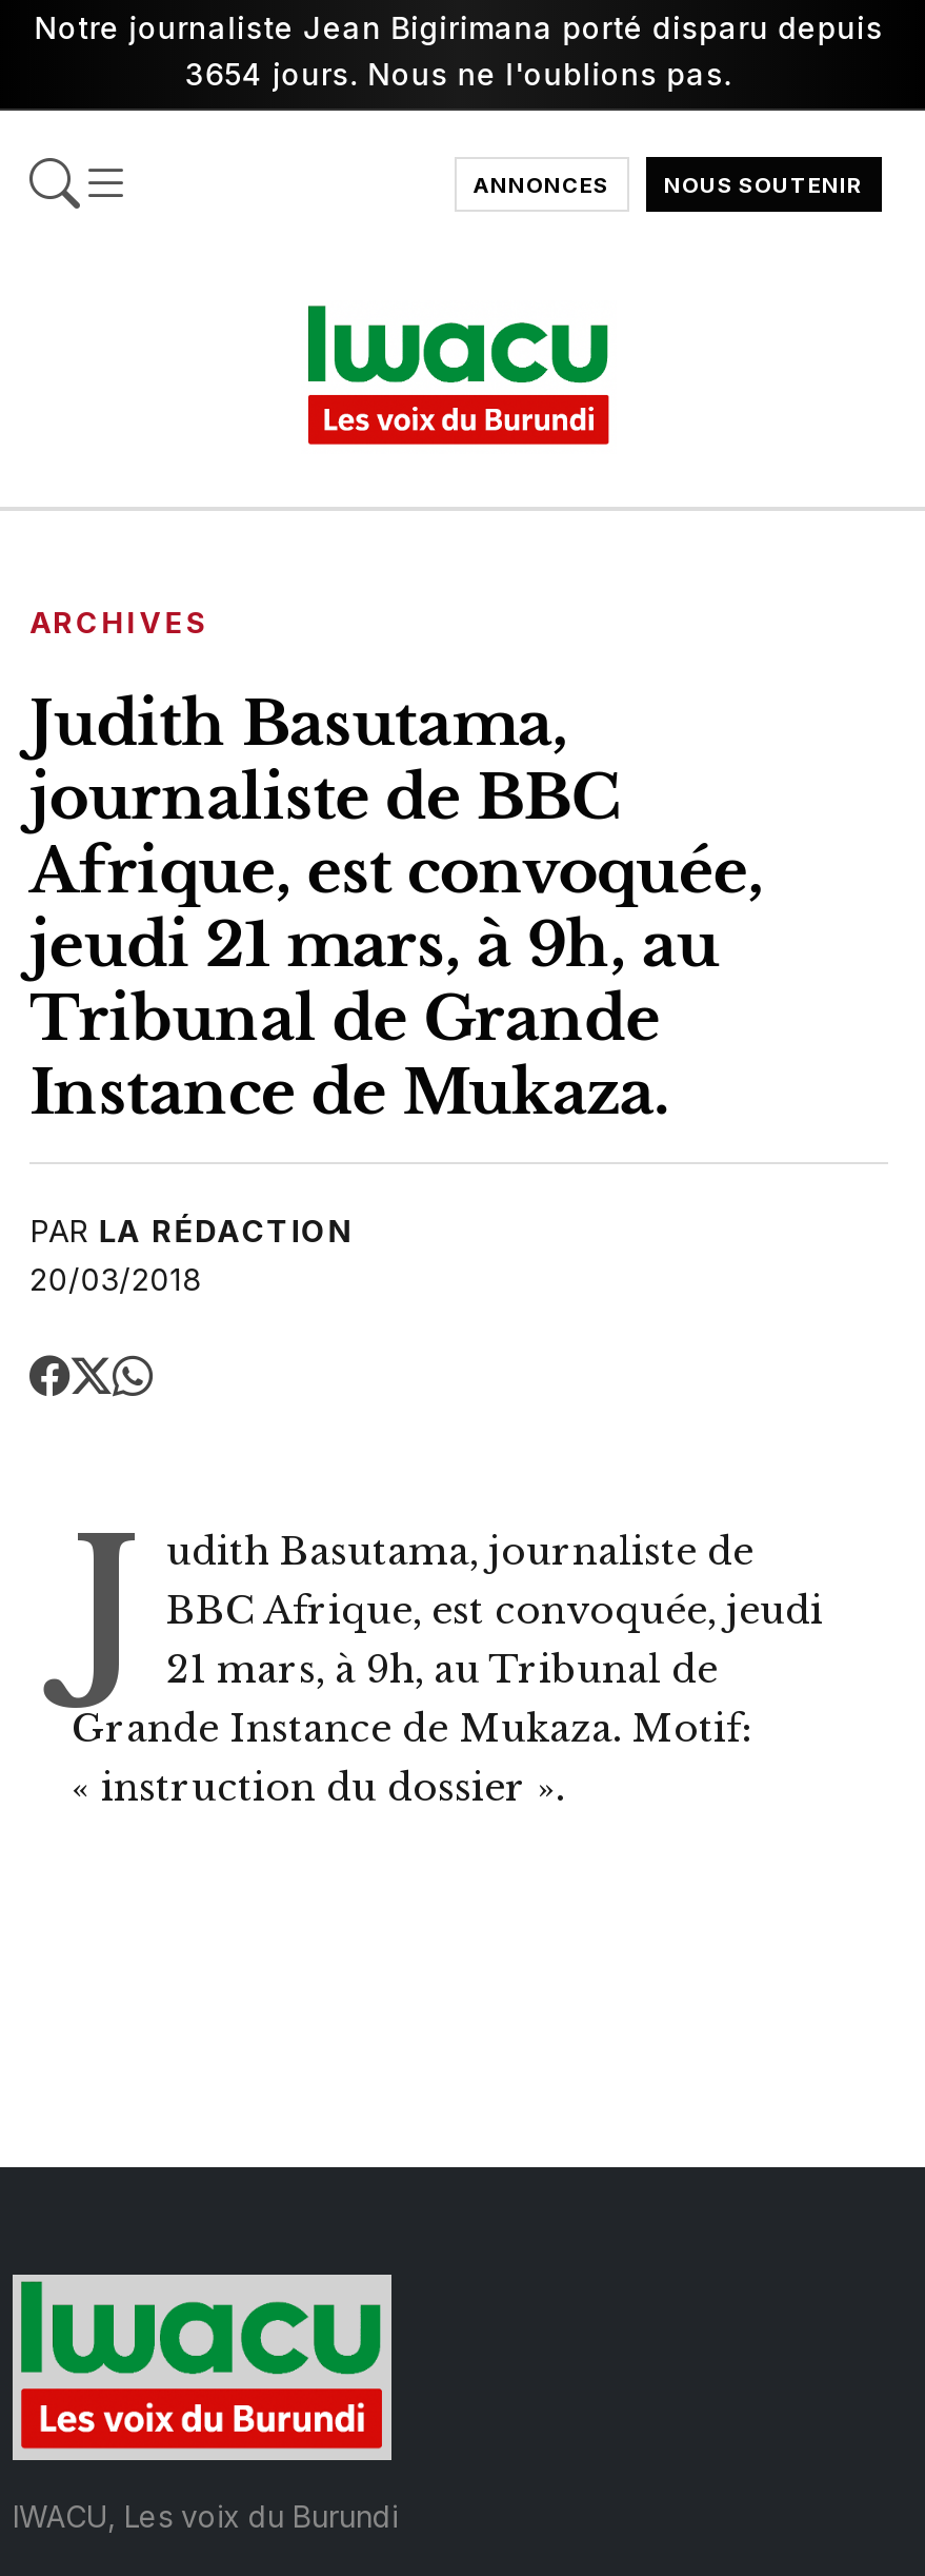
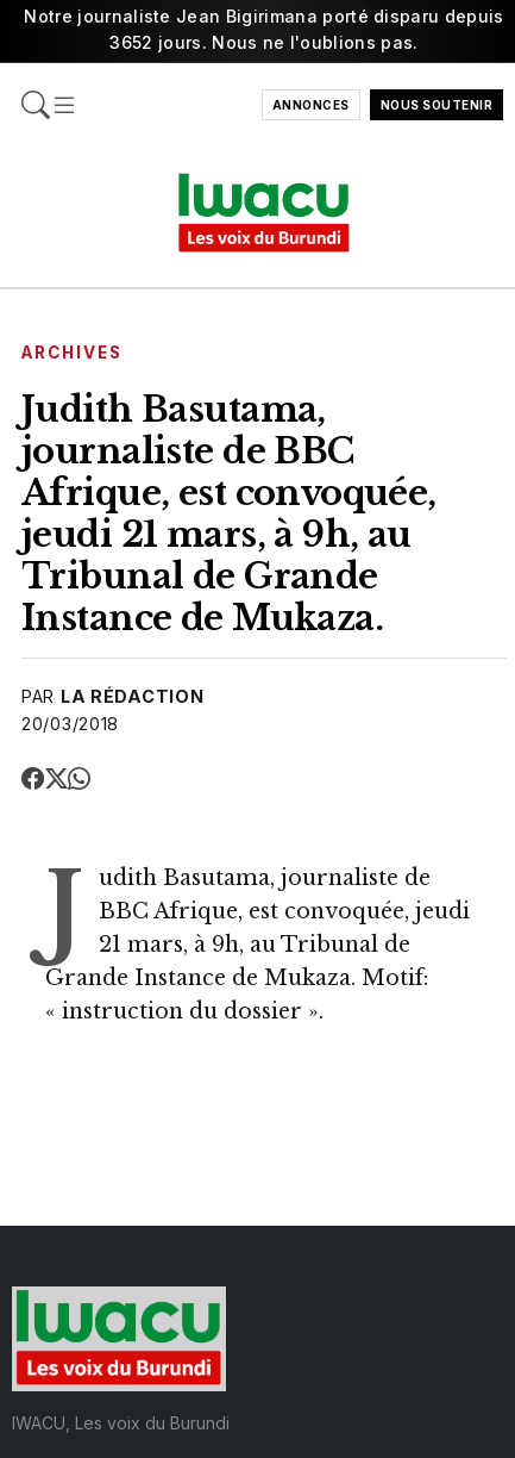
[185,56,733,92] 3654 jours. Nous ne l'oublions pas. -> [110,32,418,52] 3652 jours. Nous ne l'oublions pas.

